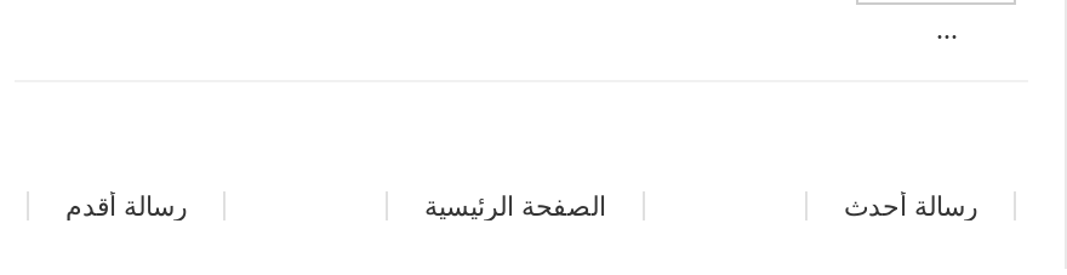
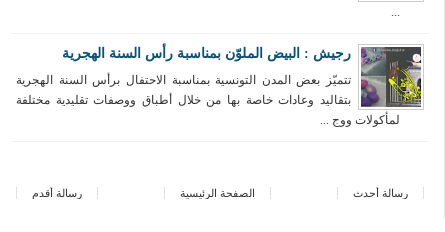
none -> [16,46,422,127] [image] | رجيش : البيض الملوّن بمناسبة رأس السنة الهجرية | تتميّز بعض المدن التونسية بمناسبة الاحتفال برأس السنة الهجرية | بتقاليد وعادات خاصة بها من خلال أطباق ووصفات تقليدية مختلفة | لمأكولات ووج ...

